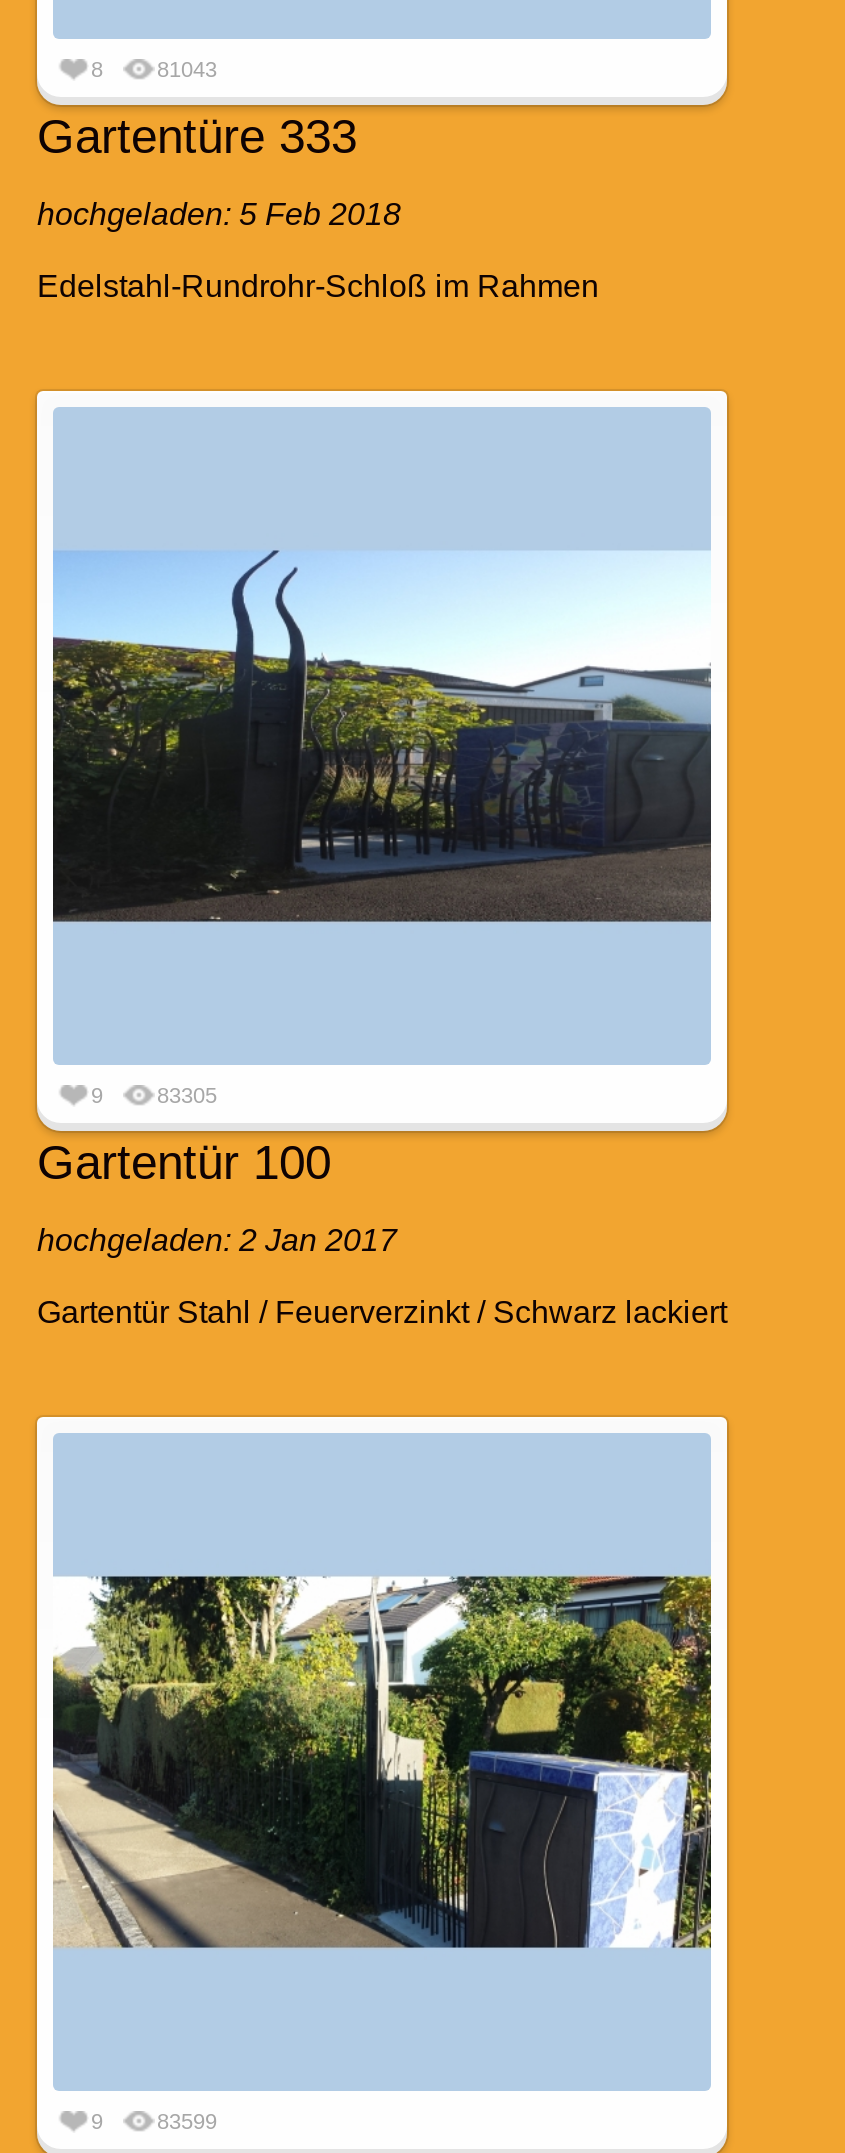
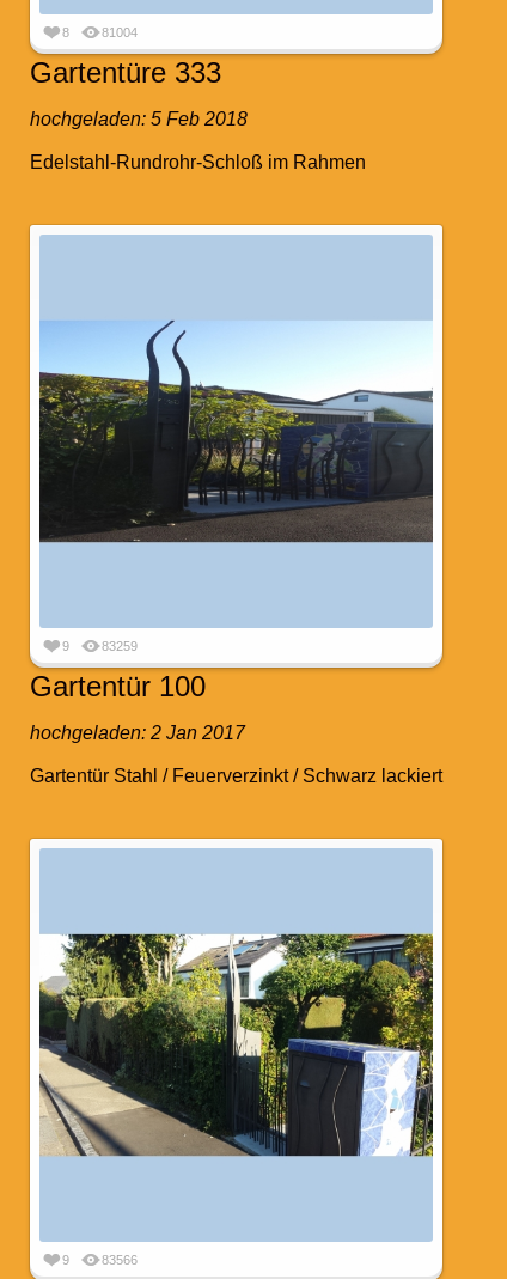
[157,56,217,80] 81043 -> [102,25,138,39] 81004
[157,1082,217,1106] 83305 -> [102,639,138,653] 83259
[157,2108,217,2132] 83599 -> [102,1252,138,1267] 83566

